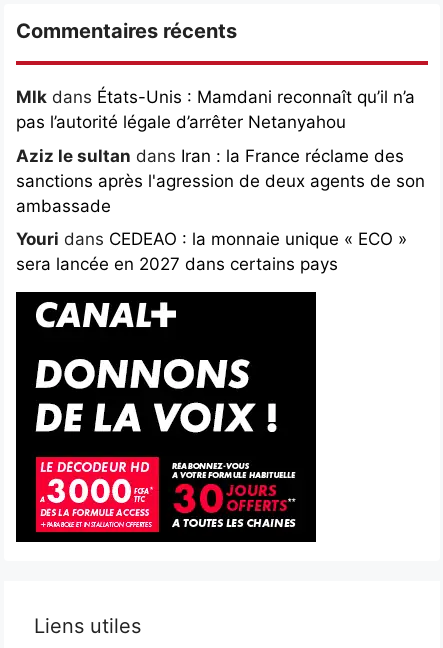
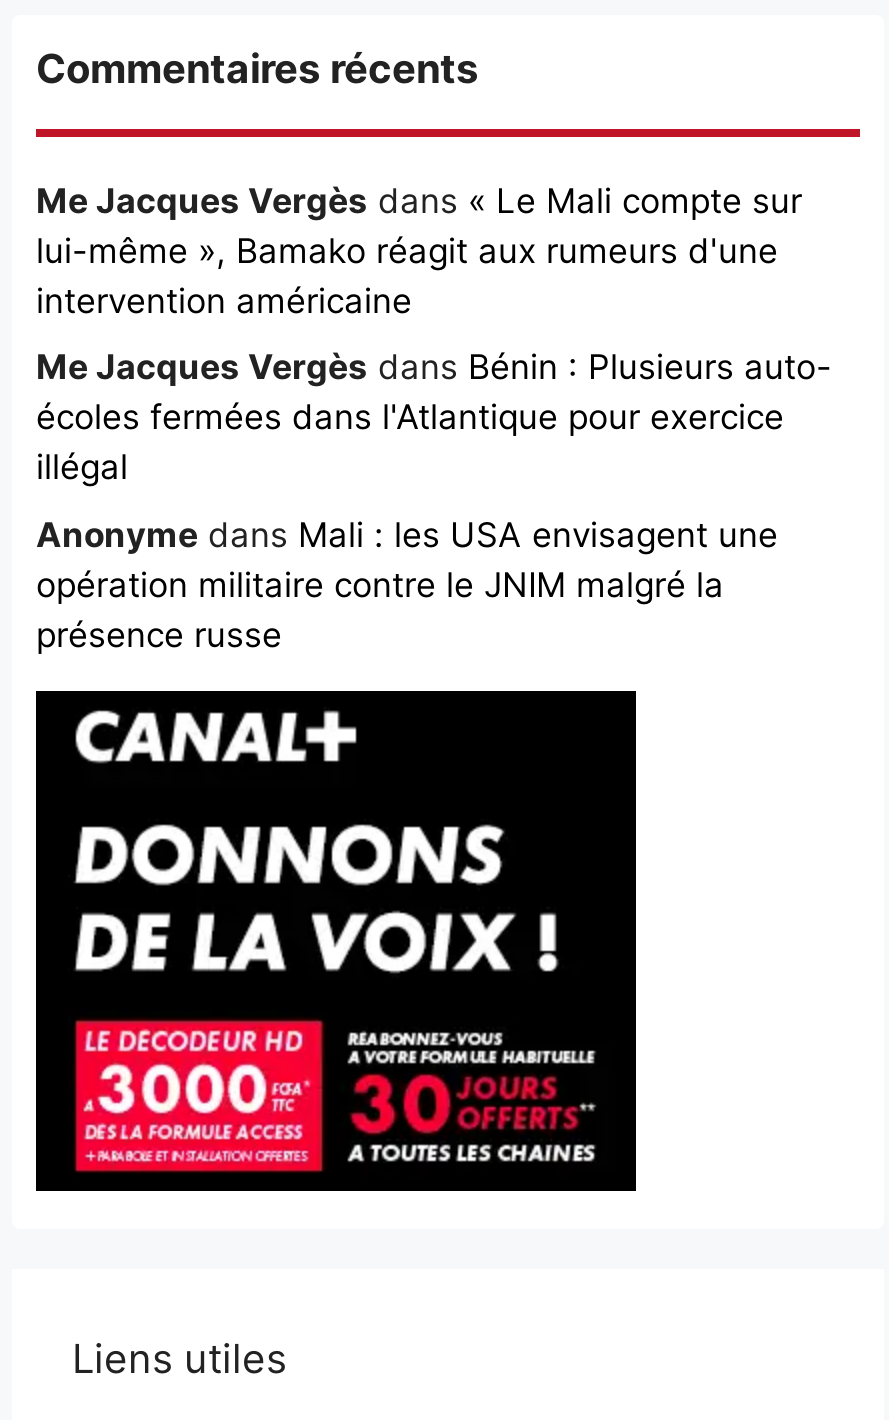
[16,87,415,132] Mlk dans États-Unis : Mamdani reconnaît qu’il n’a | pas l’autorité légale d’arrêter Netanyahou -> [36,181,802,321] Me Jacques Vergès dans « Le Mali compte sur | lui-même », Bamako réagit aux rumeurs d'une | intervention américaine
[16,145,425,215] Aziz le sultan dans Iran : la France réclame des | sanctions après l'agression de deux agents de son | ambassade -> [36,348,832,488] Me Jacques Vergès dans Bénin : Plusieurs auto- | écoles fermées dans l'Atlantique pour exercice | illégal
[16,229,407,274] Youri dans CEDEAO : la monnaie unique « ECO » | sera lancée en 2027 dans certains pays -> [36,515,778,655] Anonyme dans Mali : les USA envisagent une | opération militaire contre le JNIM malgré la | présence russe

